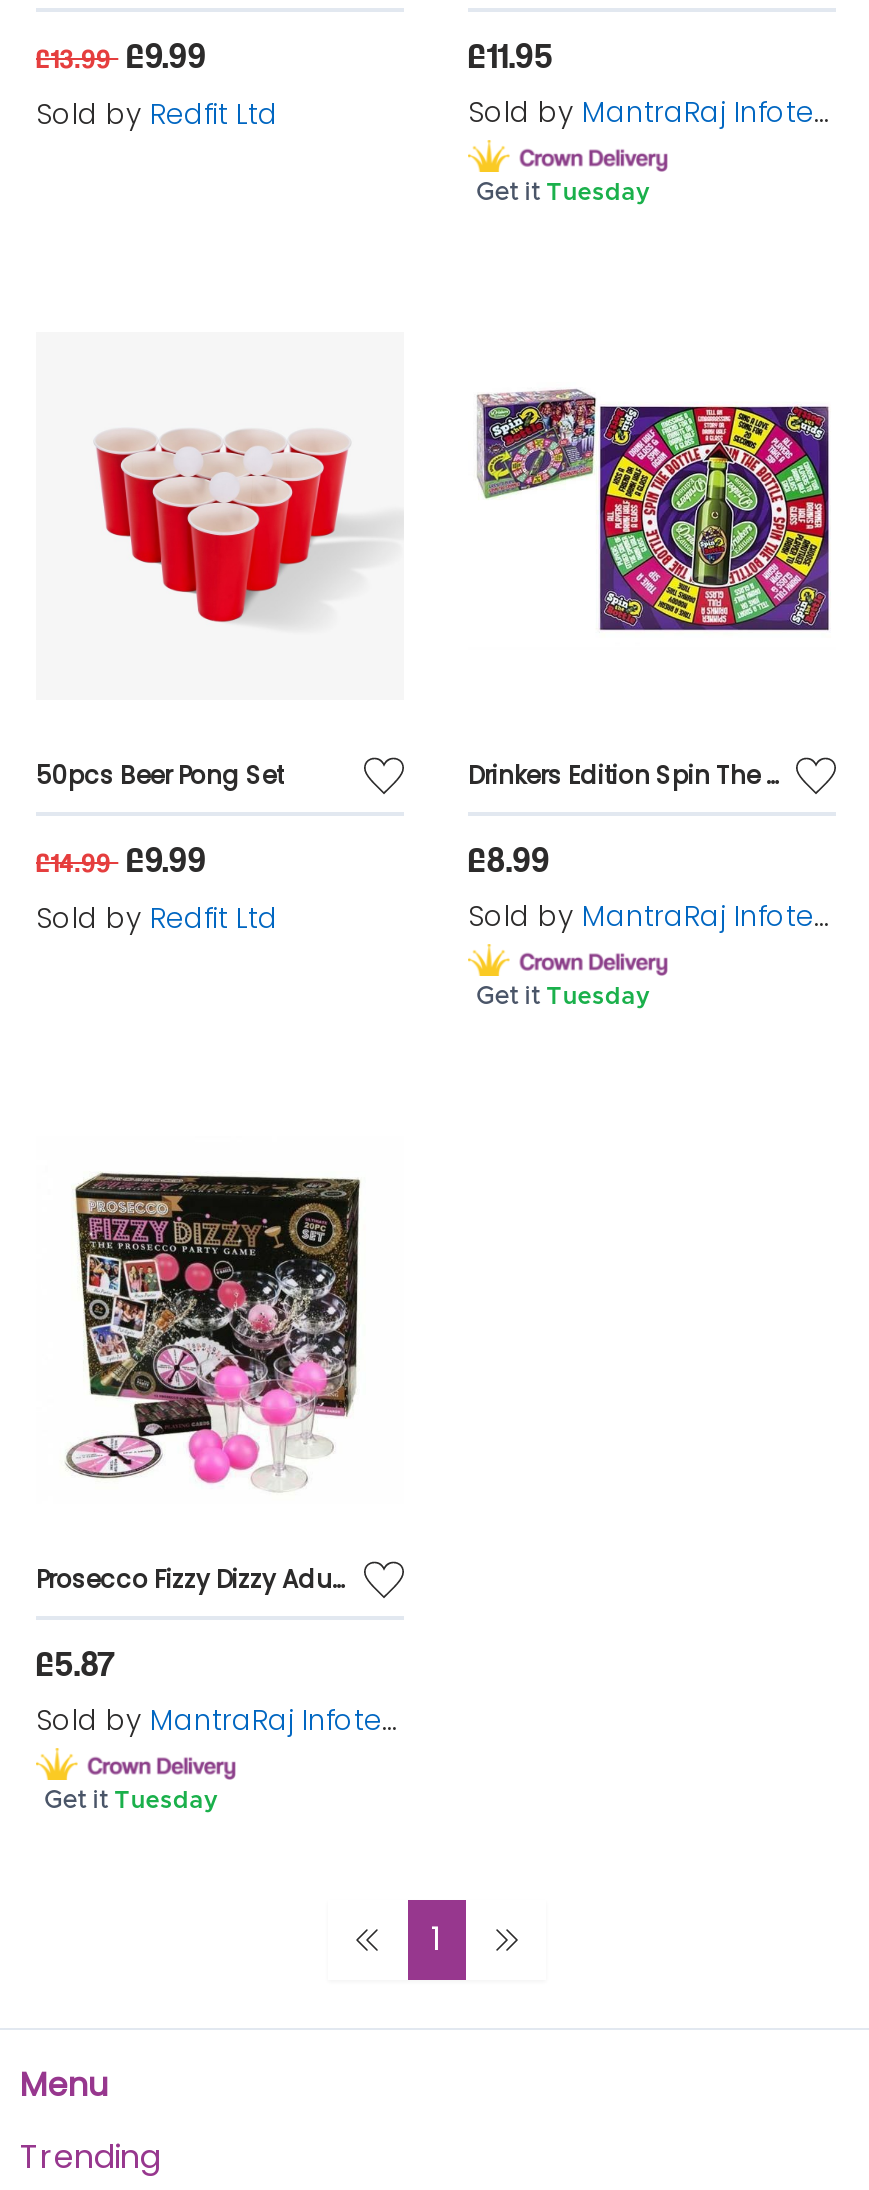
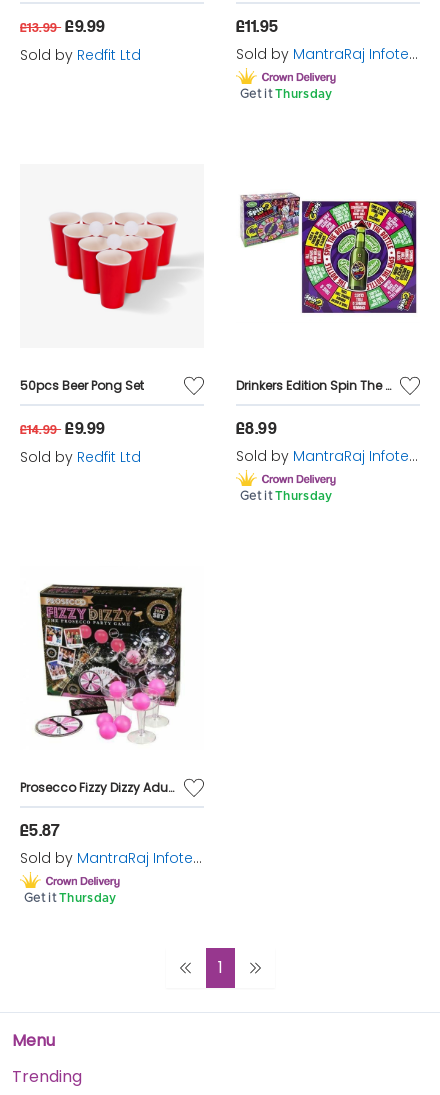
[476,180,650,204] Get it Tuesday -> [240,88,332,100] Get it Thursday
[476,984,650,1008] Get it Tuesday -> [240,490,332,502] Get it Thursday
[44,1788,218,1812] Get it Tuesday -> [24,892,116,904] Get it Thursday

